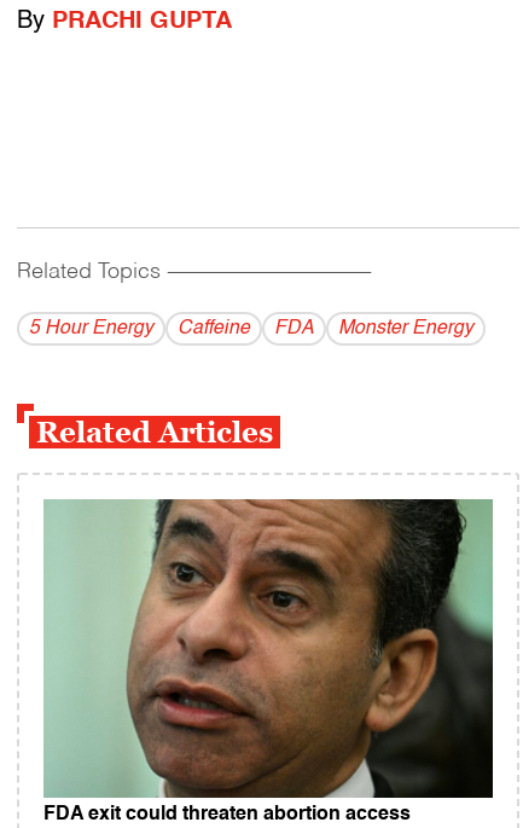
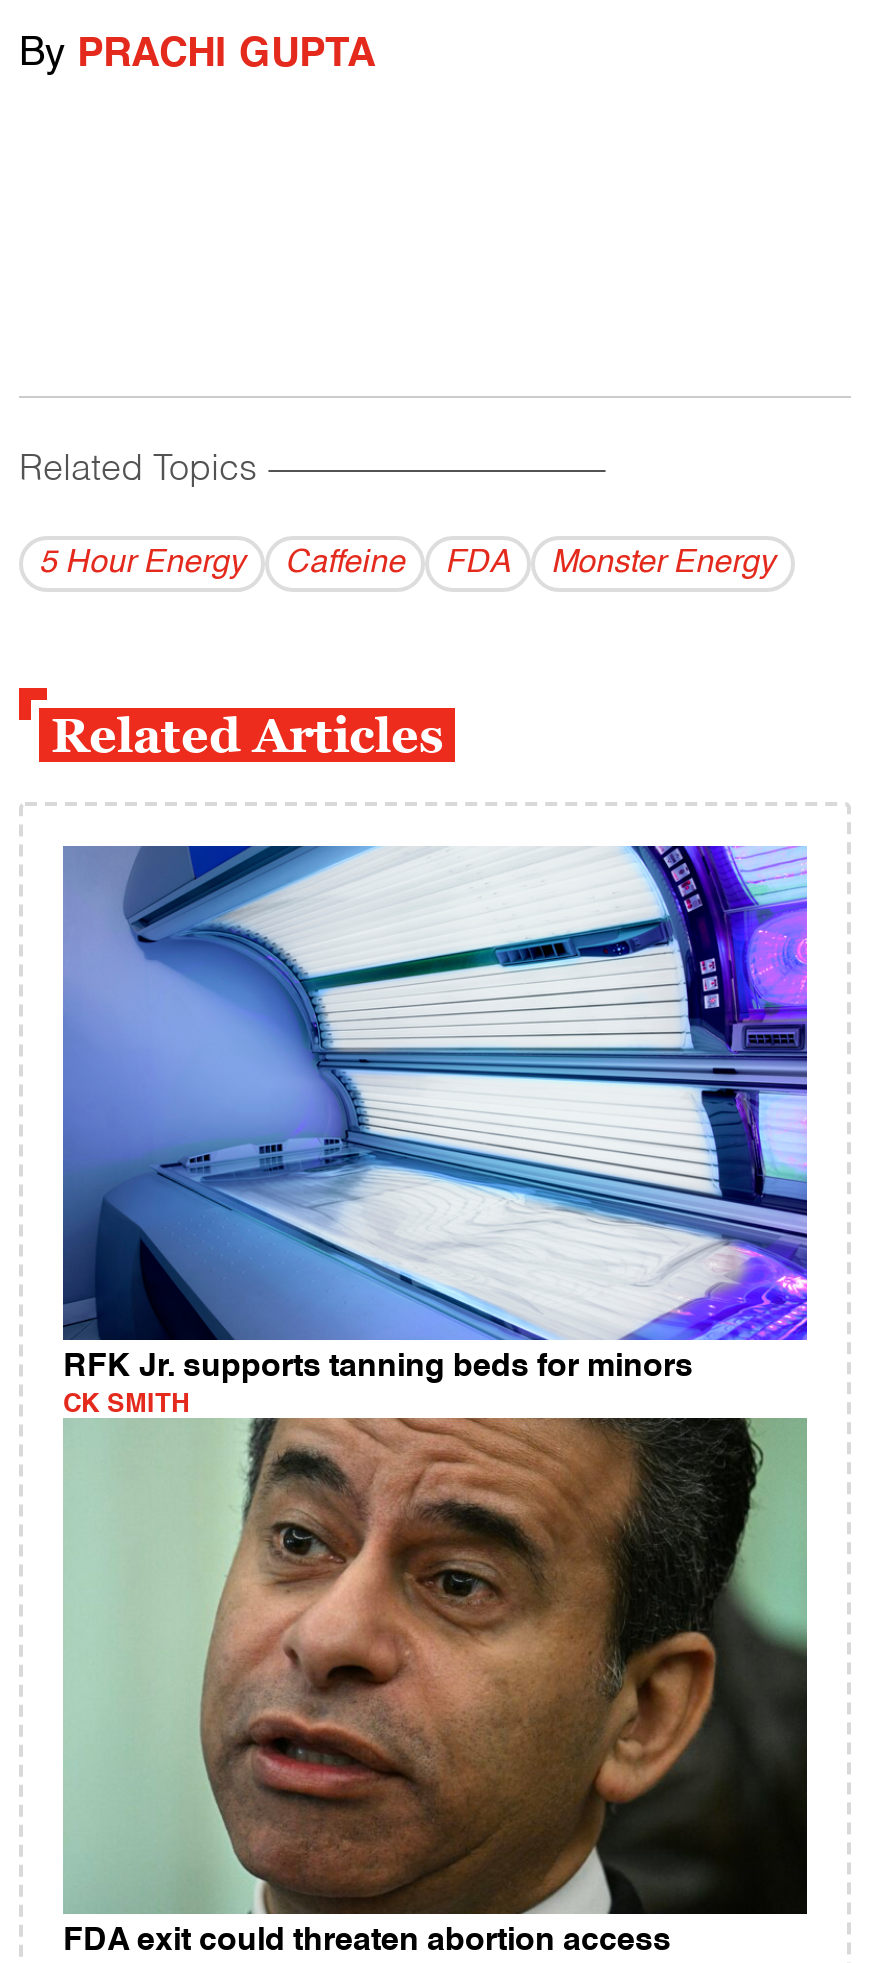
none -> [63,844,809,1419] [image] | RFK Jr. supports tanning beds for minors | CK SMITH

